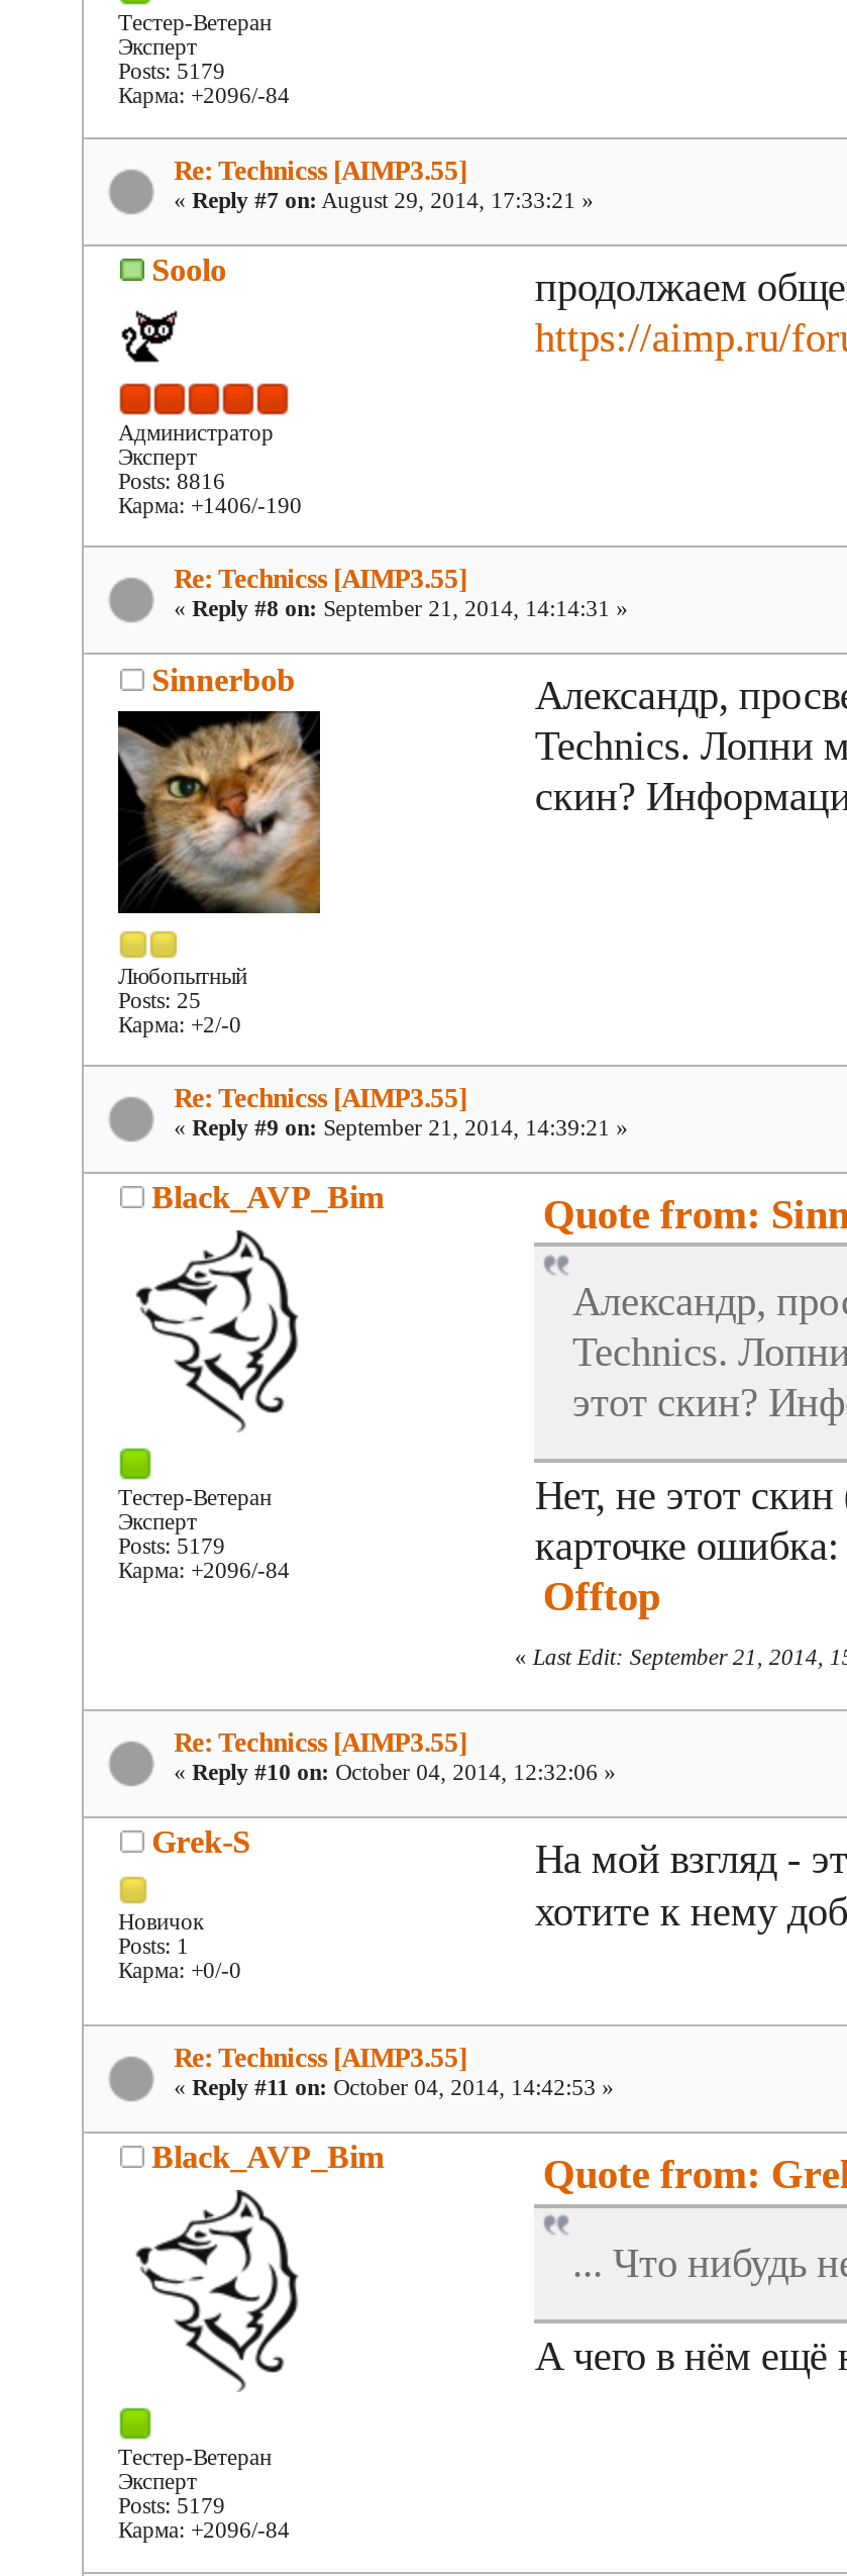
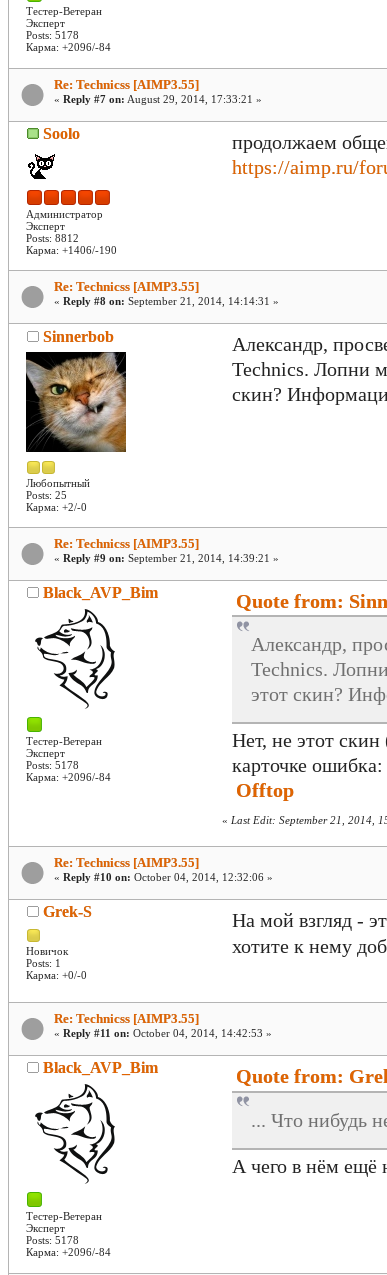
[118,59,225,83] Posts: 5179 -> [26,29,79,41] Posts: 5178
[118,469,225,493] Posts: 8816 -> [26,232,79,244] Posts: 8812
[118,1534,225,1558] Posts: 5179 -> [26,759,79,771] Posts: 5178
[118,2494,225,2518] Posts: 5179 -> [26,1234,79,1246] Posts: 5178

